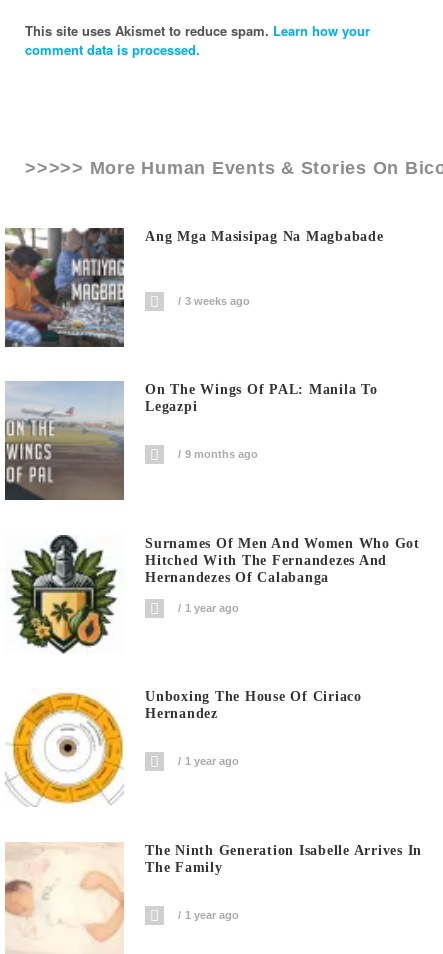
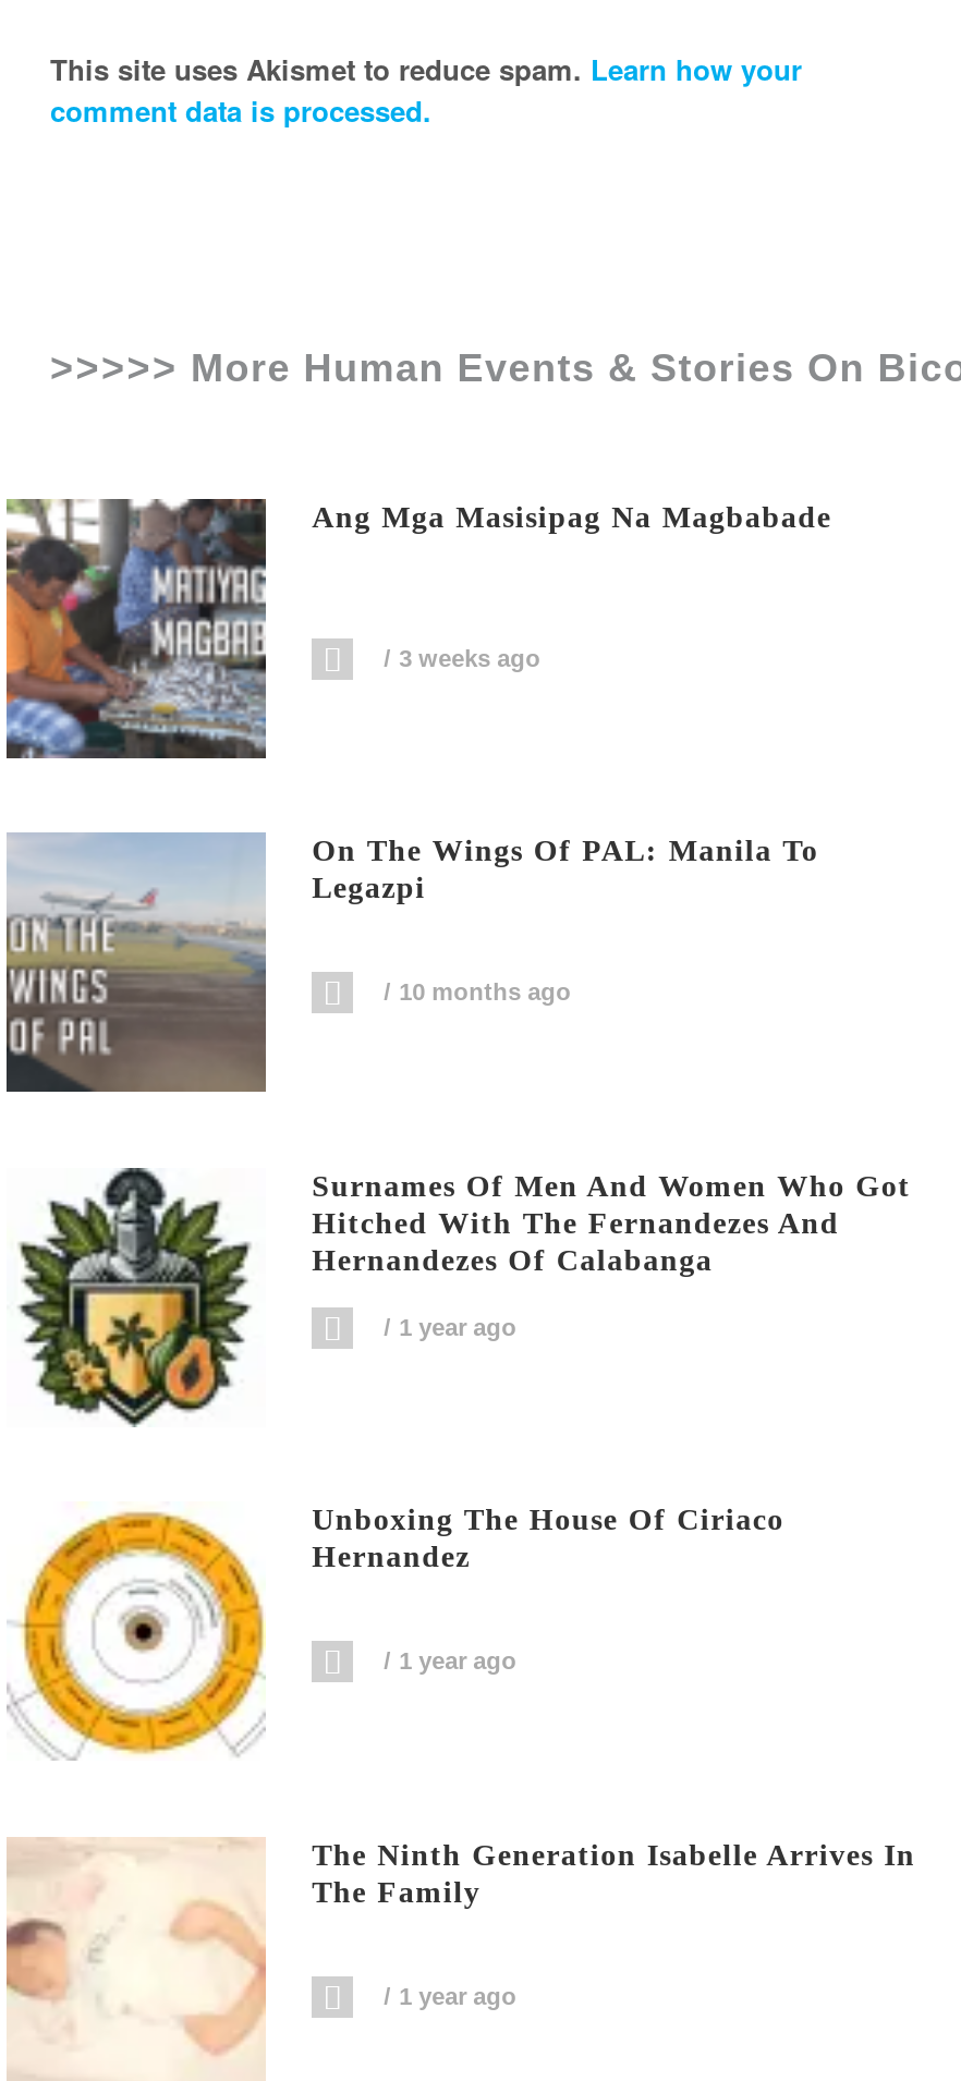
[185,448,258,460] 9 months ago -> [399,979,571,1006] 10 months ago

